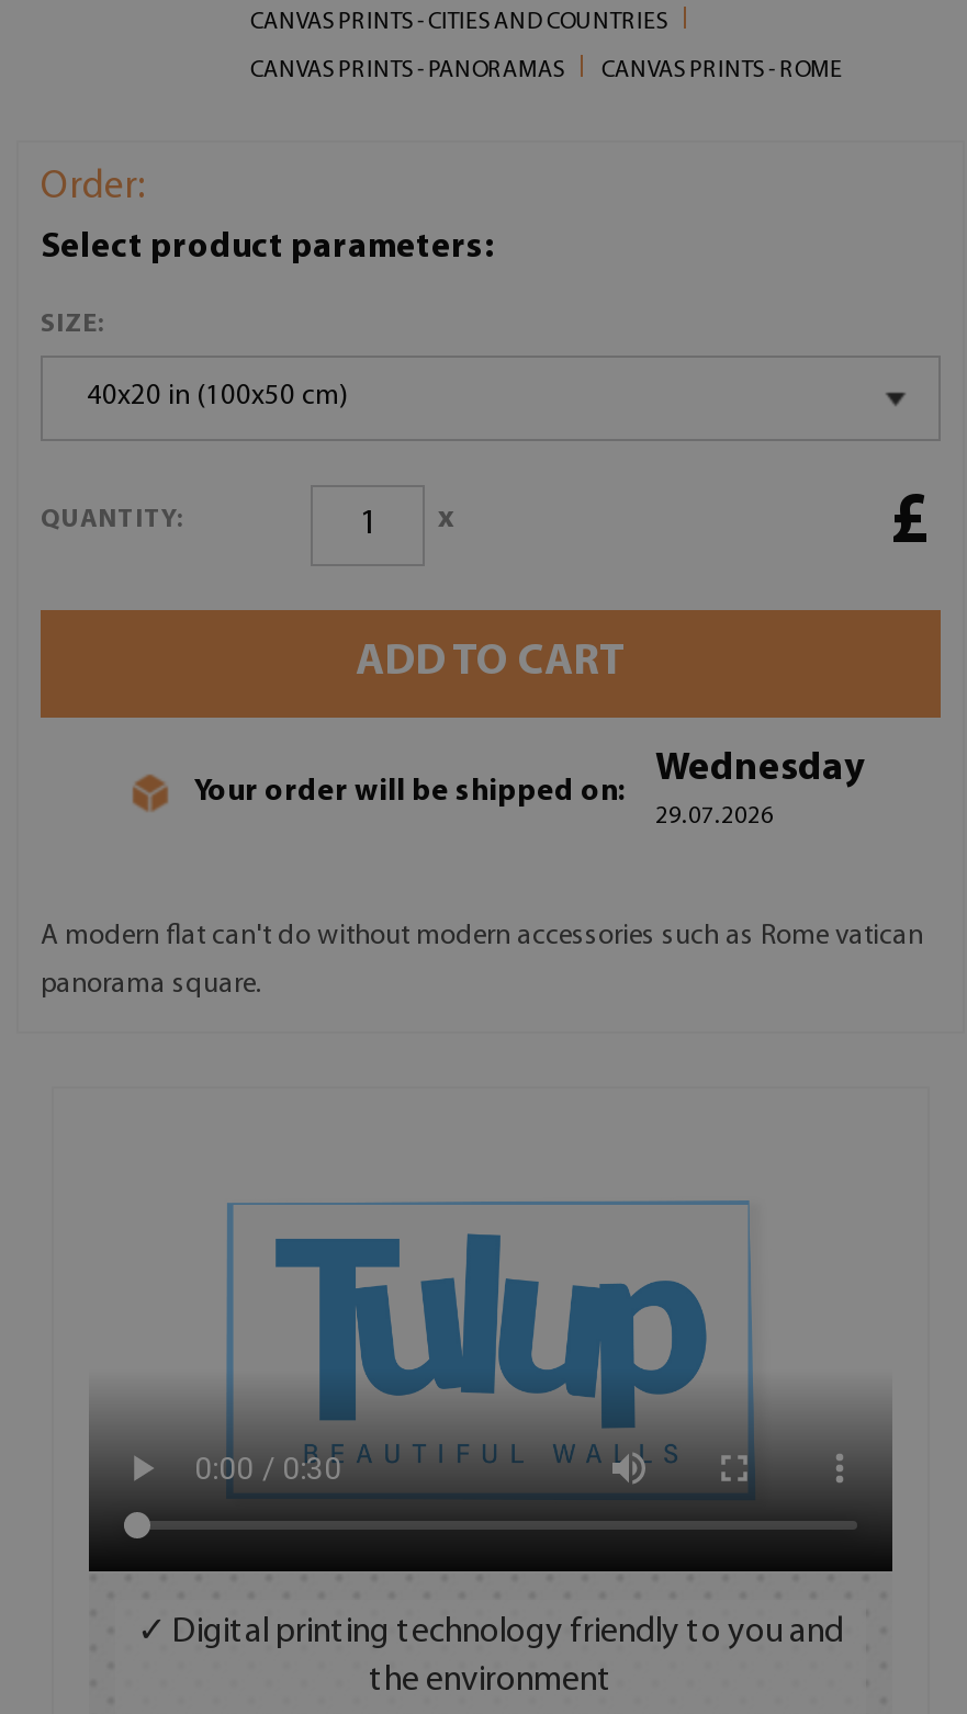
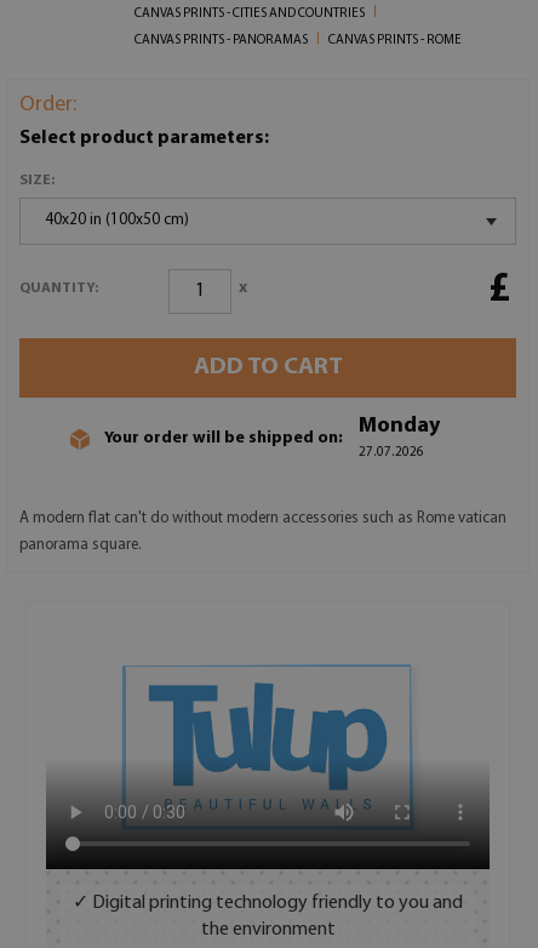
[655,747,864,829] Wednesday | 29.07.2026 -> [359,414,440,459] Monday | 27.07.2026

